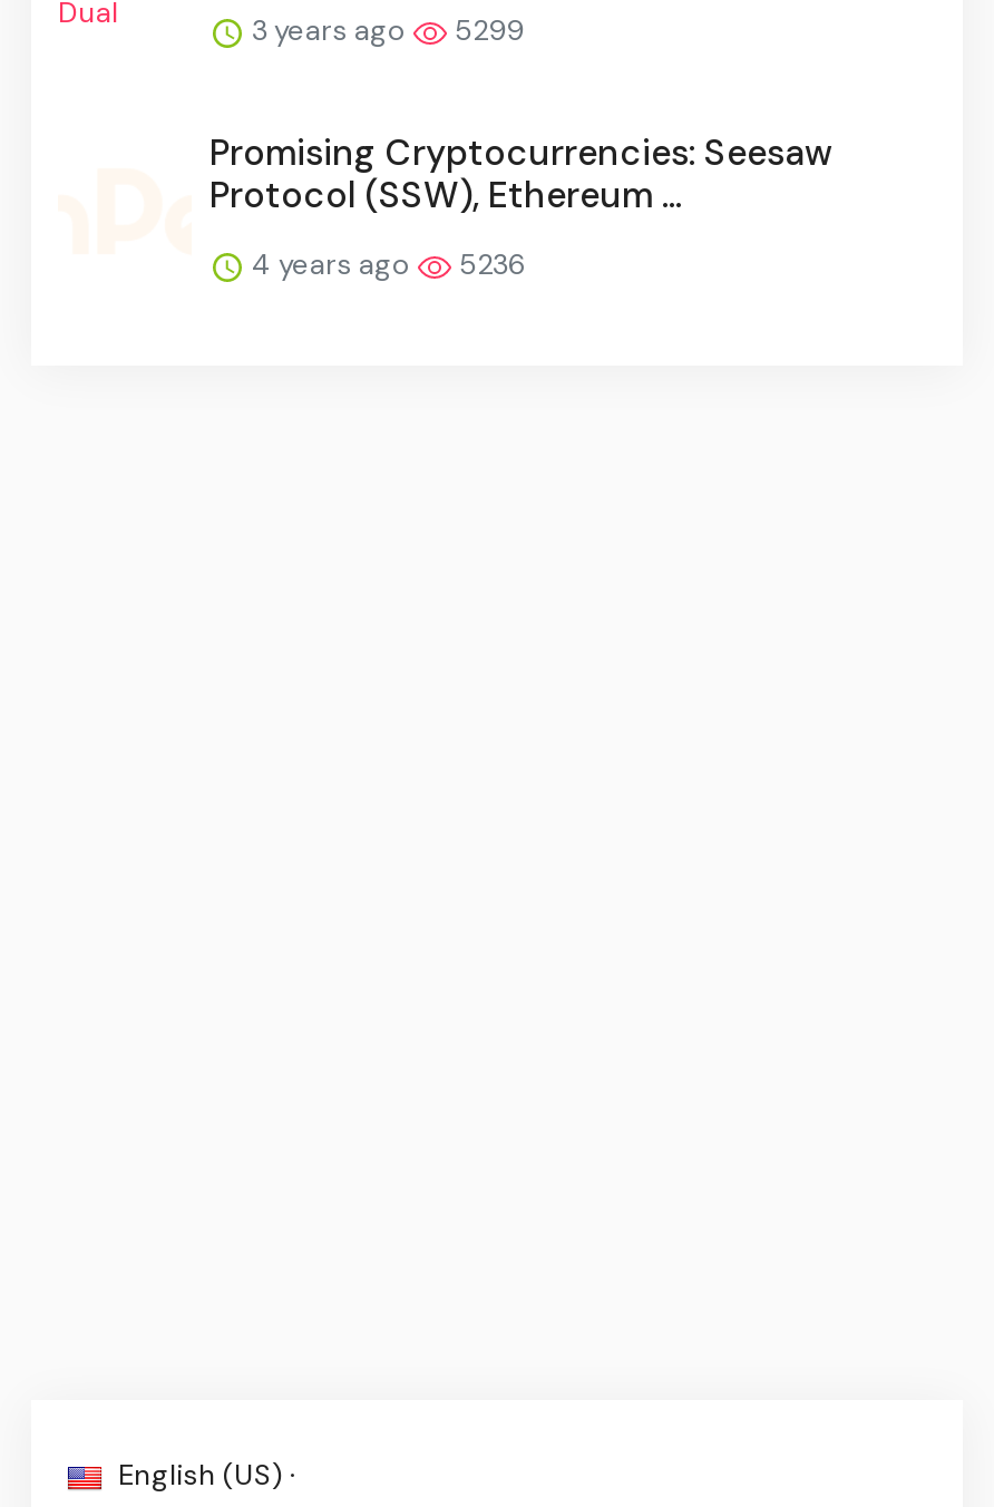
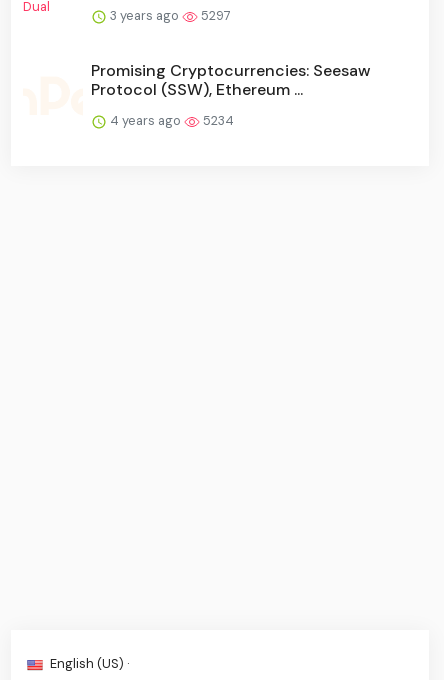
[245,11,524,49] 3 years ago 5299 -> [107,7,231,24] 3 years ago 5297
[245,245,526,283] 4 years ago 5236 -> [107,112,234,129] 4 years ago 5234

